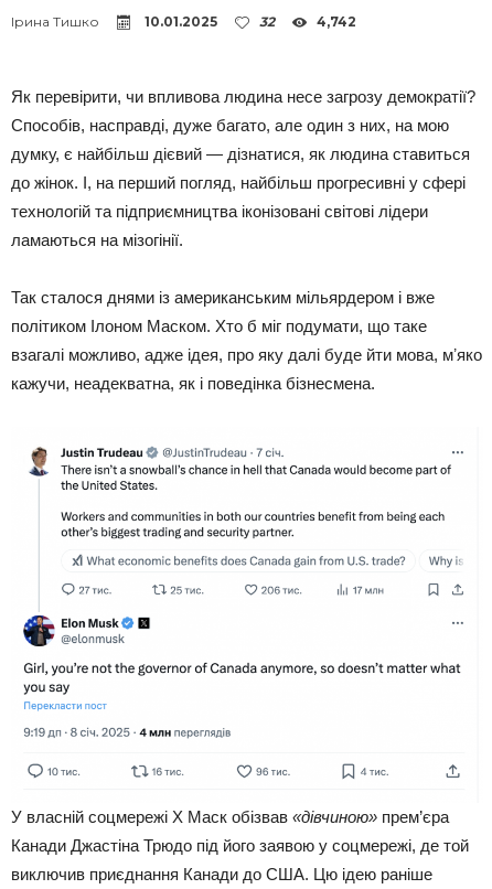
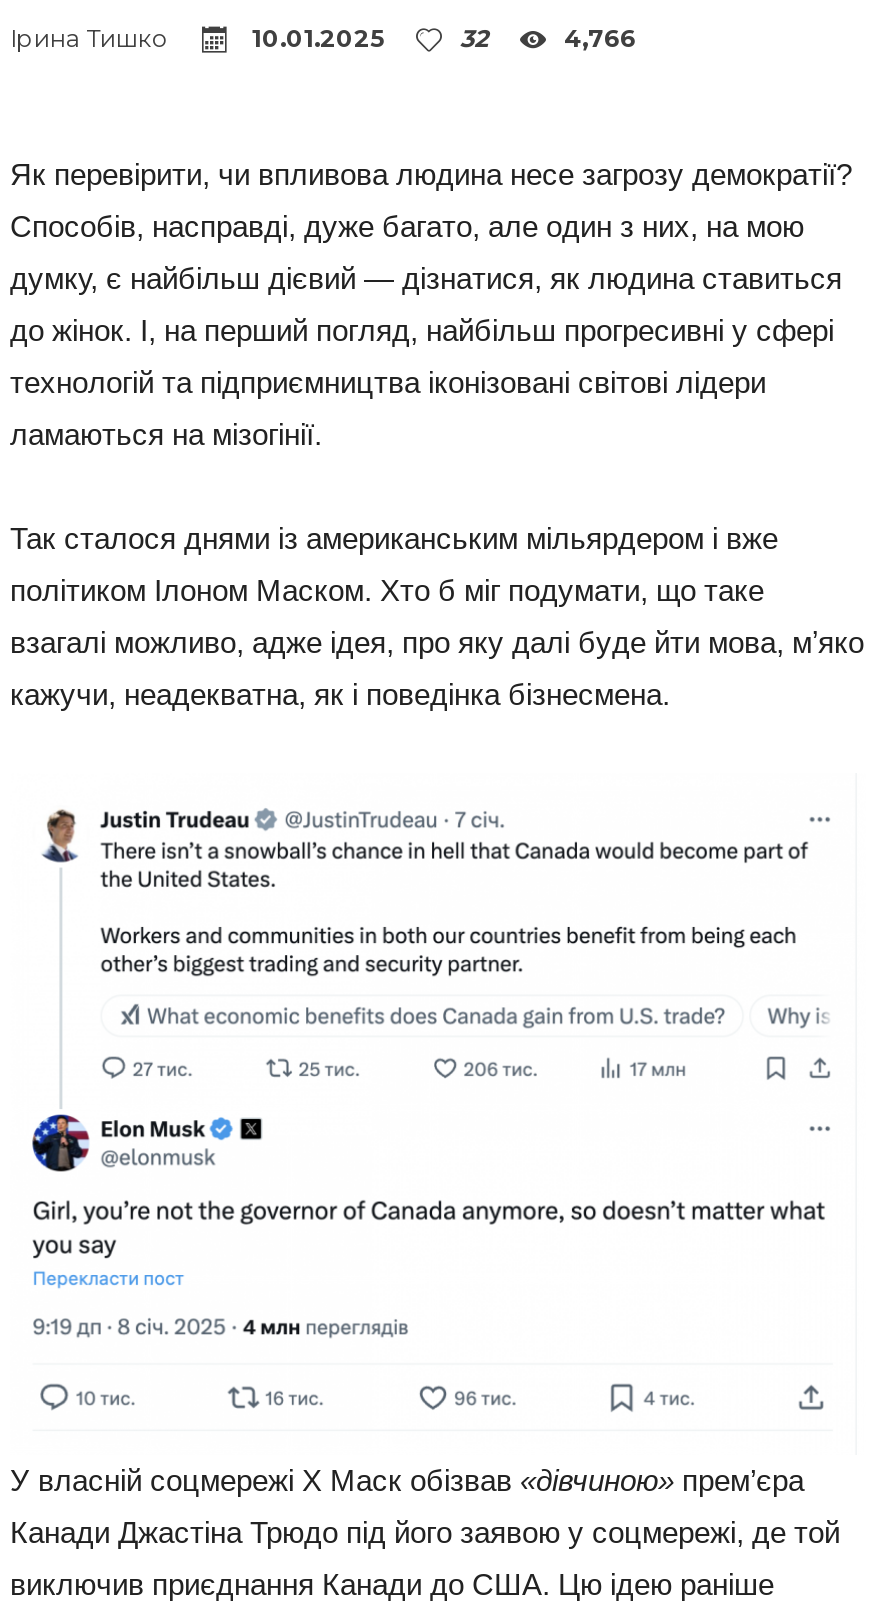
[313,13,356,29] 4,742 -> [558,22,636,52] 4,766

